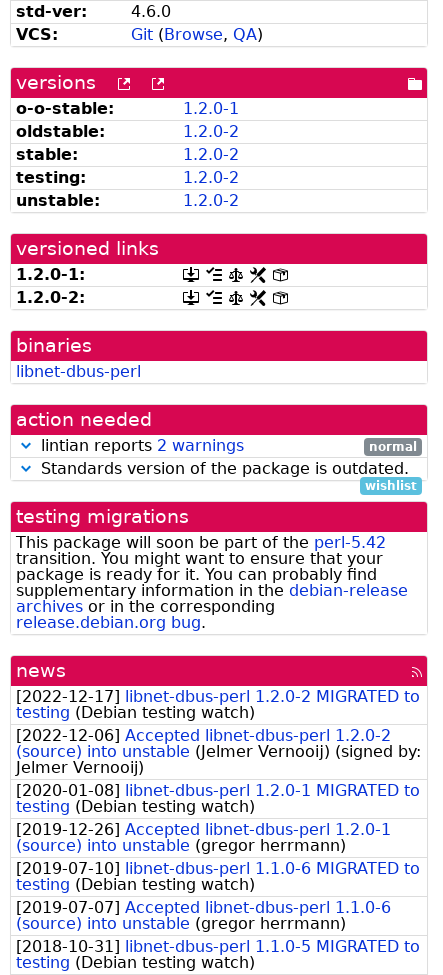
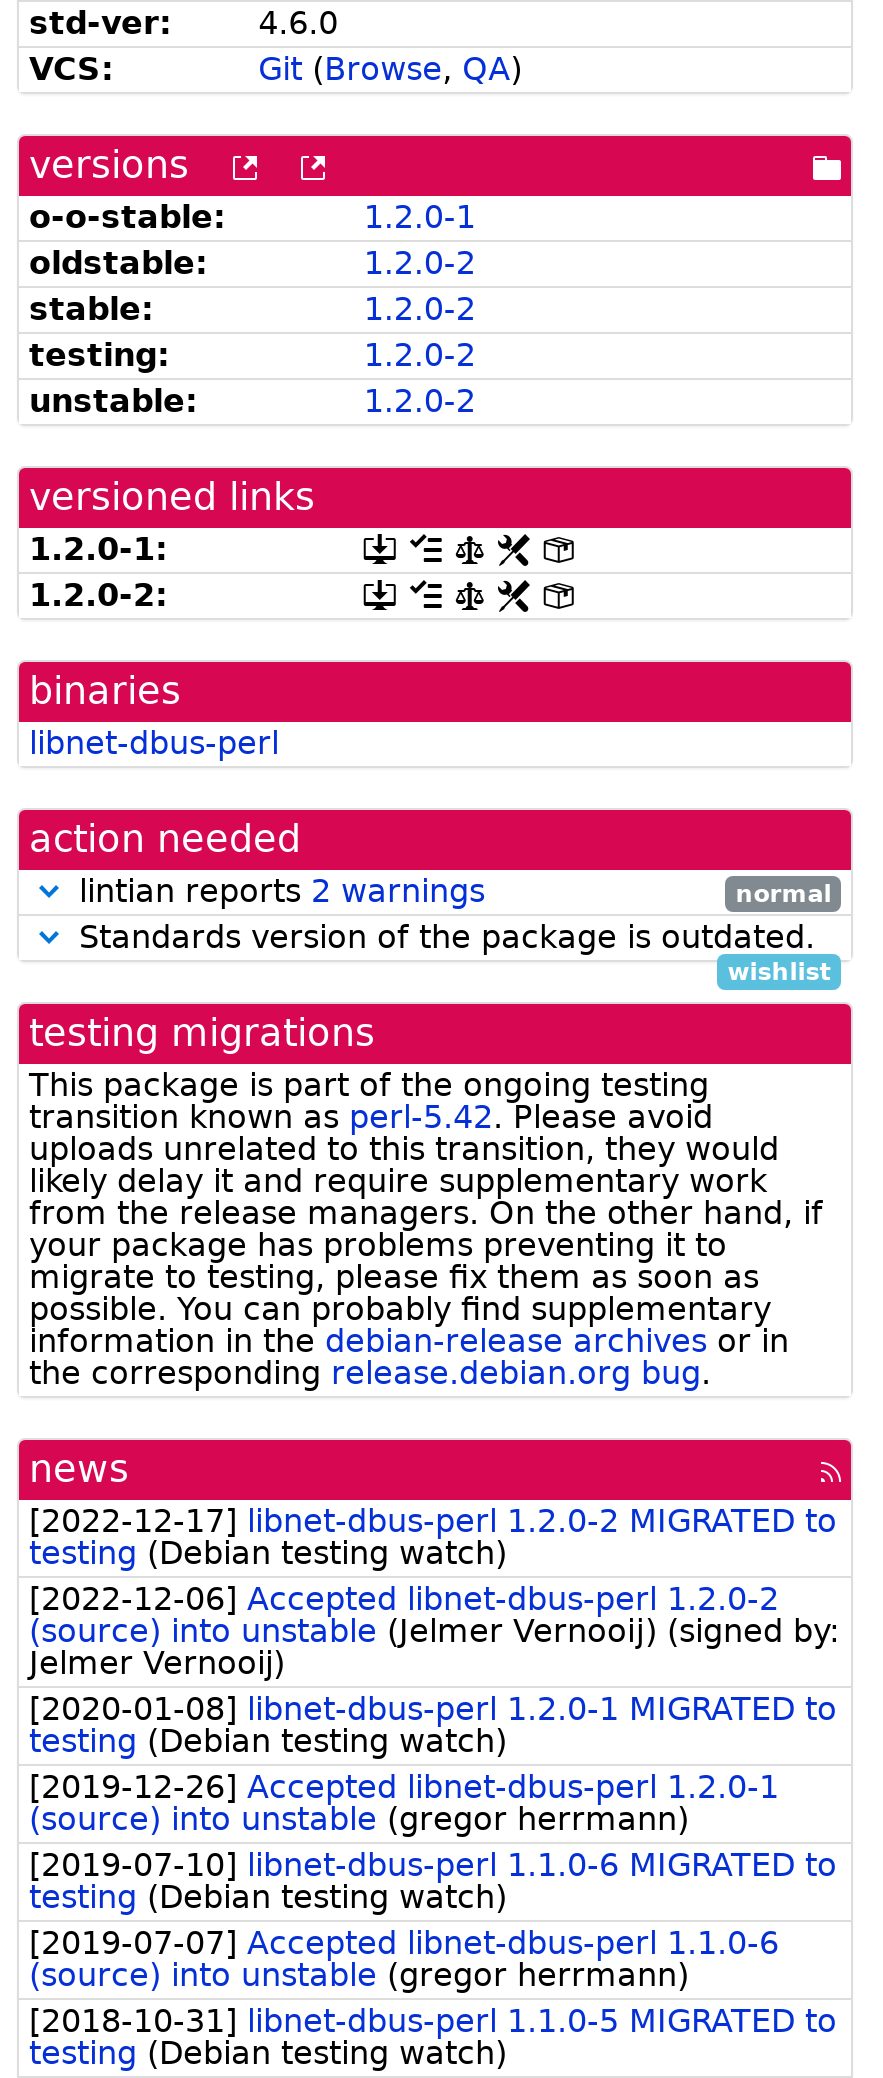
[16,533,408,632] This package will soon be part of the perl-5.42 | transition. You might want to ensure that your | package is ready for it. You can probably find | supplementary information in the debian-release | archives or in the corresponding | release.debian.org bug. -> [29,1066,823,1392] This package is part of the ongoing testing | transition known as perl-5.42. Please avoid | uploads unrelated to this transition, they would | likely delay it and require supplementary work | from the release managers. On the other hand, if | your package has problems preventing it to | migrate to testing, please fix them as soon as | possible. You can probably find supplementary | information in the debian-release archives or in | the corresponding release.debian.org bug.

